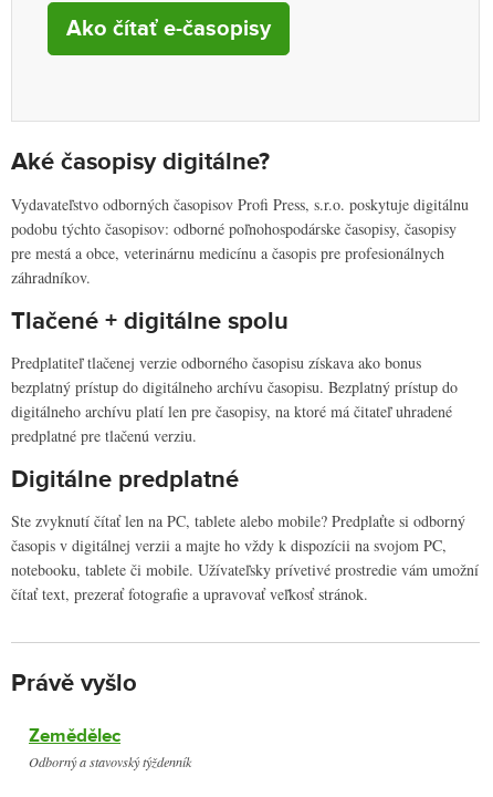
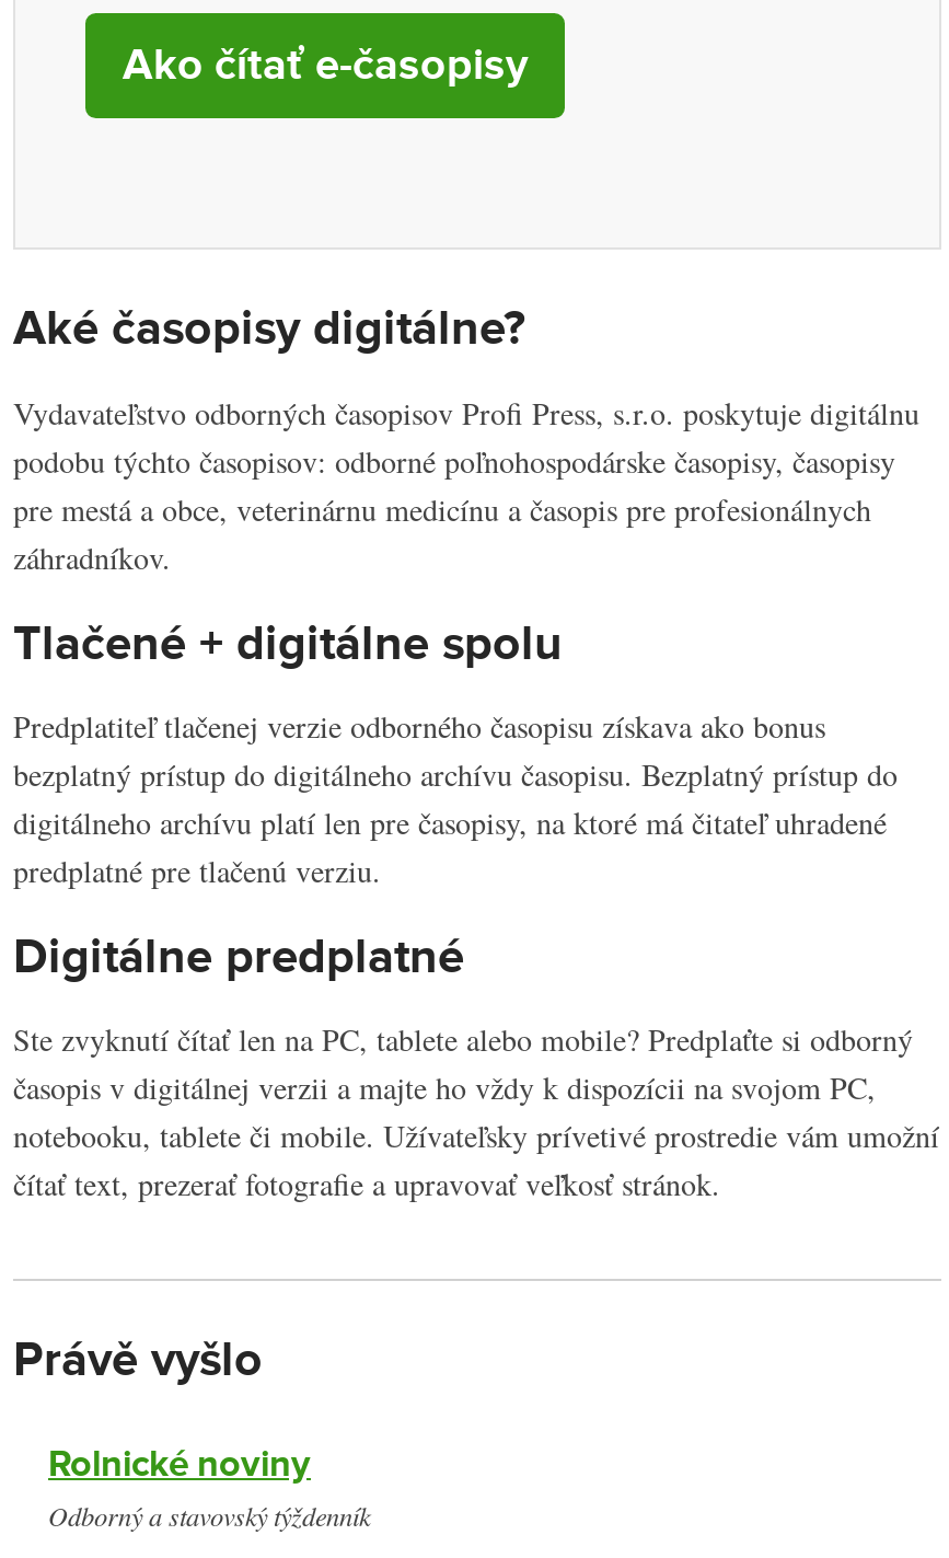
[29,725,120,747] Zemědělec -> [48,1443,311,1487] Rolnické noviny

